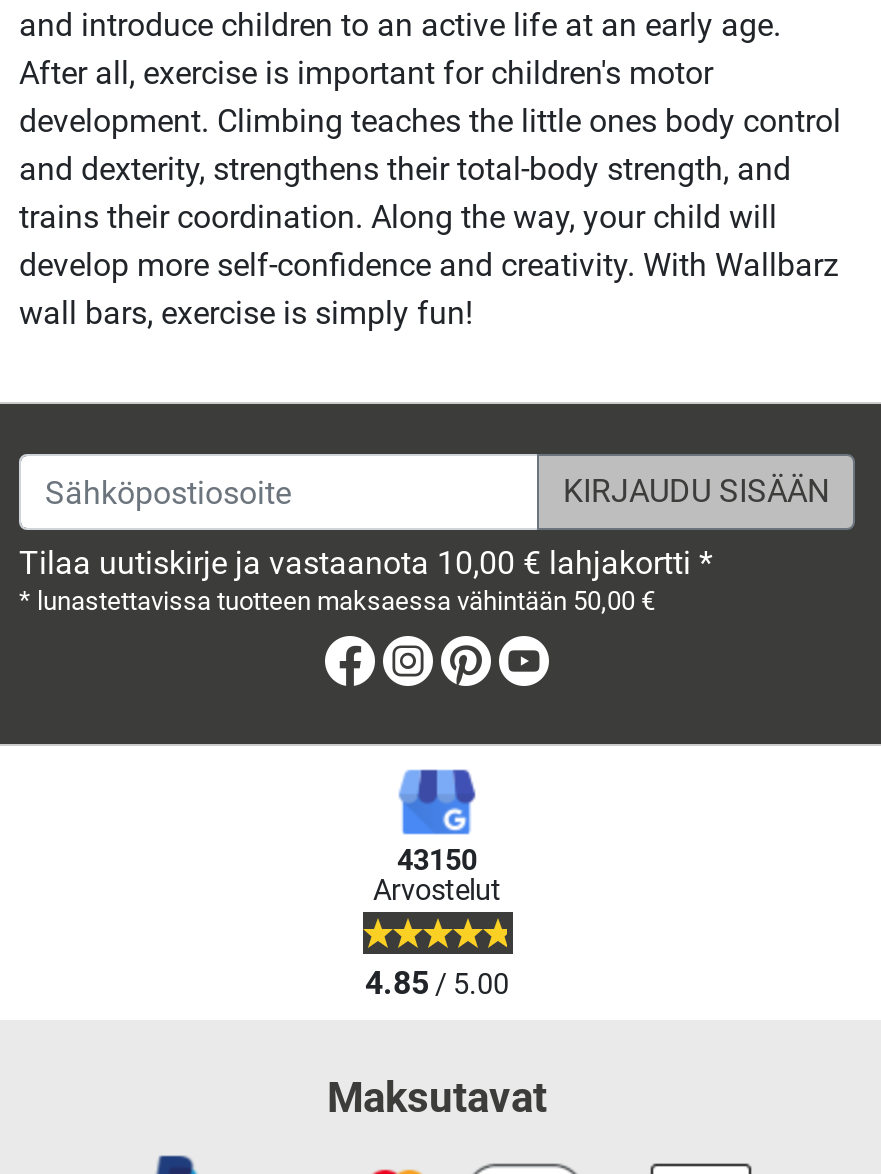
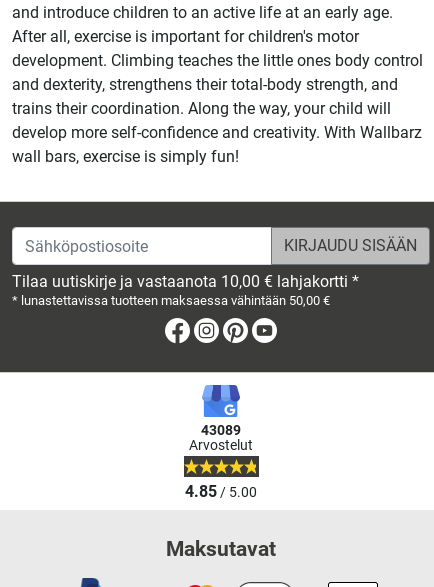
[397,845,477,879] 43150 -> [201,422,241,439] 43089

